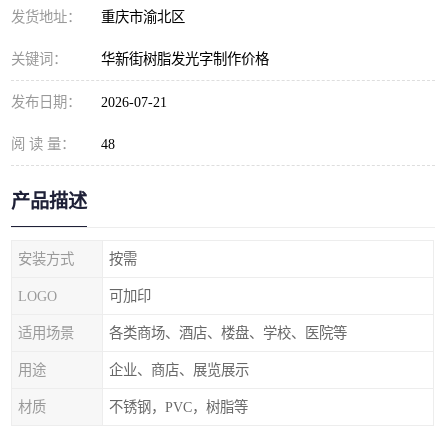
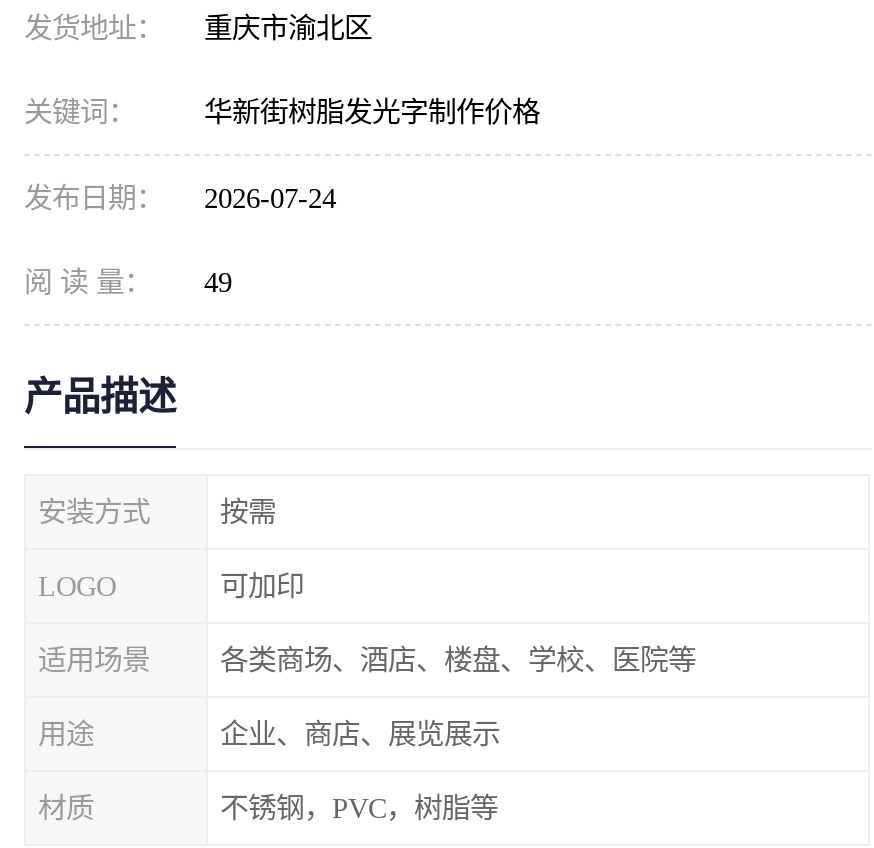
[11,94,167,110] 发布日期： 2026-07-21 -> [24,182,336,214] 发布日期： 2026-07-24
[11,136,115,152] 阅 读 量： 48 -> [24,266,232,298] 阅 读 量： 49

